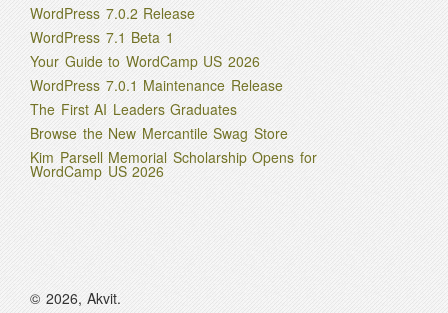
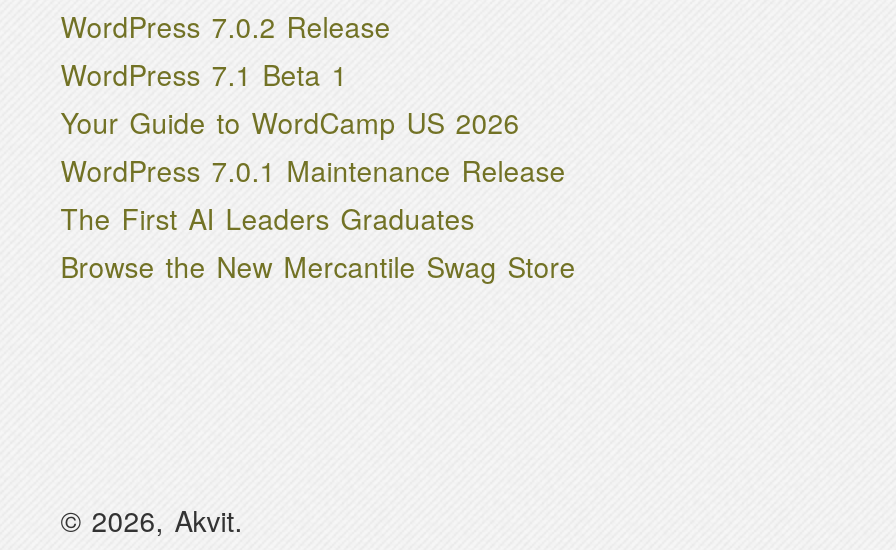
[30,147,317,181] Kim Parsell Memorial Scholarship Opens for | WordCamp US 2026 -> none

